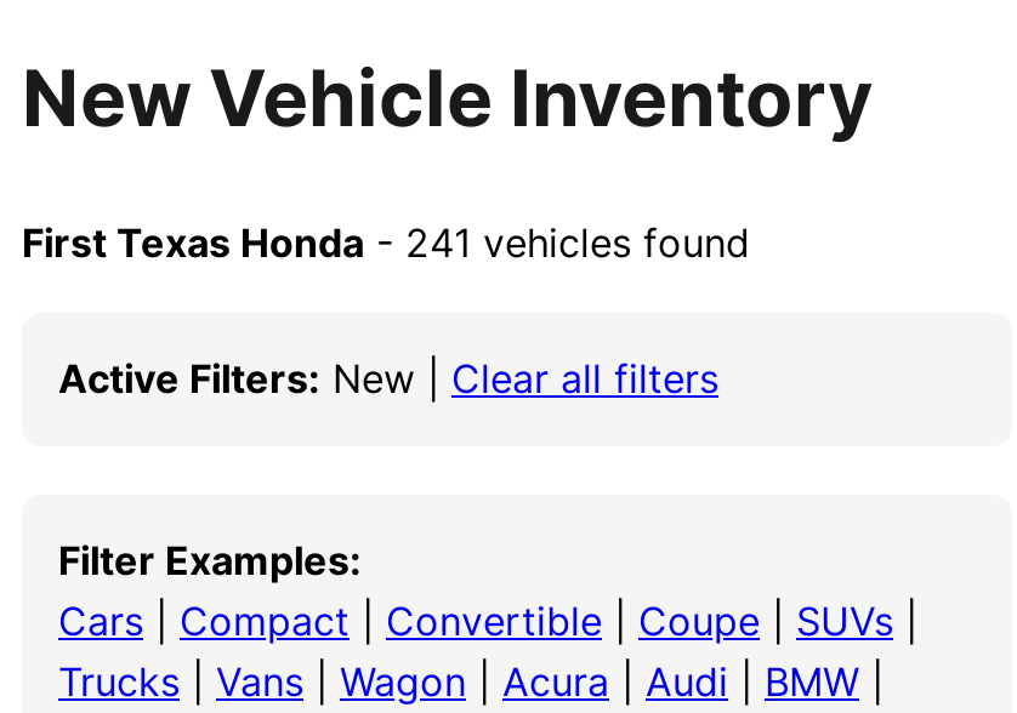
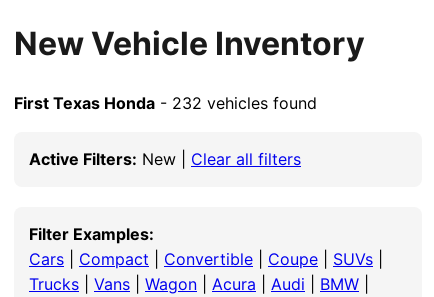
[22,218,750,267] First Texas Honda - 241 vehicles found -> [14,93,317,113] First Texas Honda - 232 vehicles found

